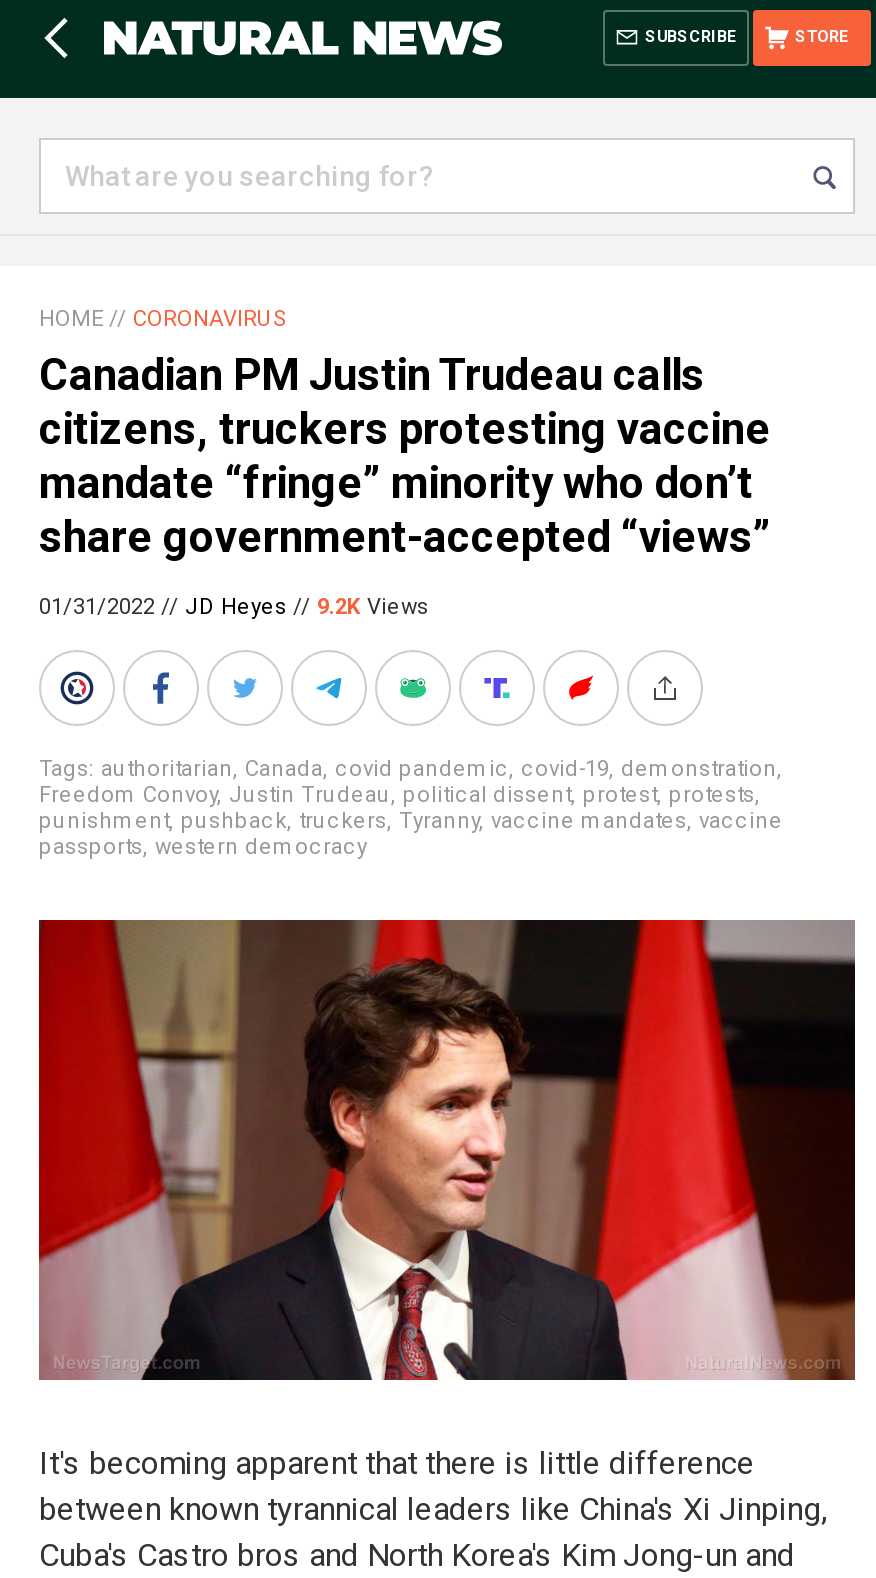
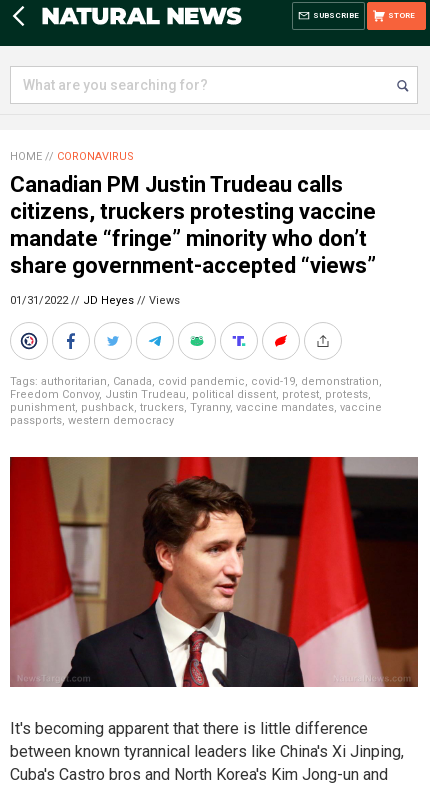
[39,594,429,620] 01/31/2022 // JD Heyes // 9.2K Views -> [10,294,180,307] 01/31/2022 // JD Heyes // Views

